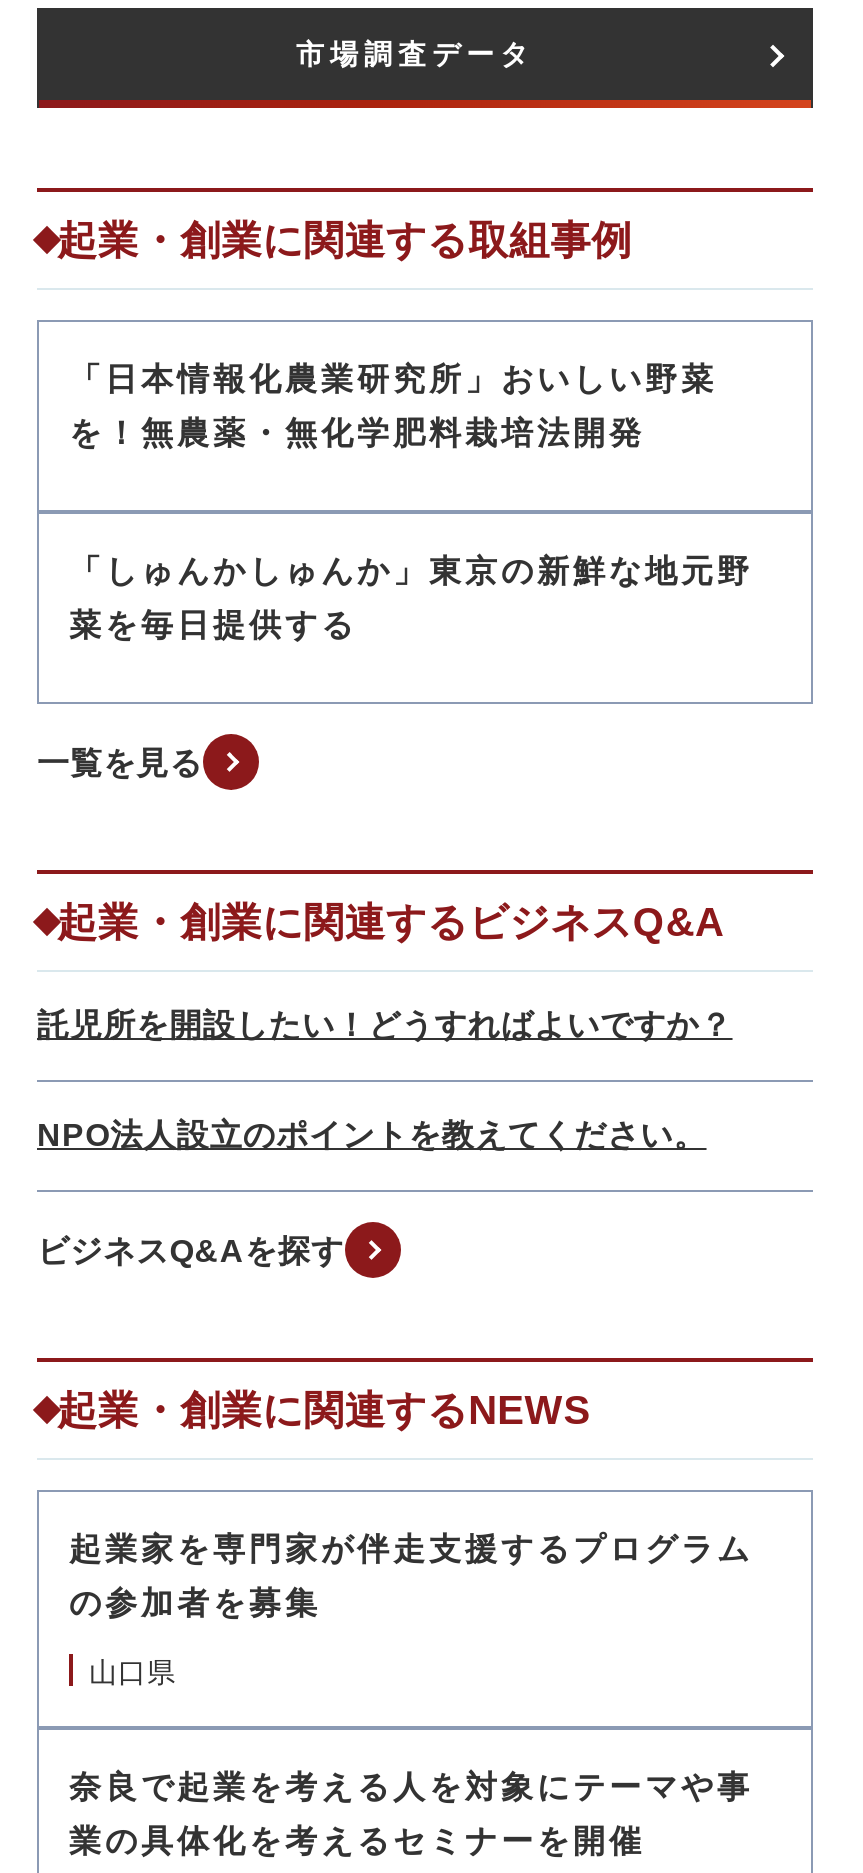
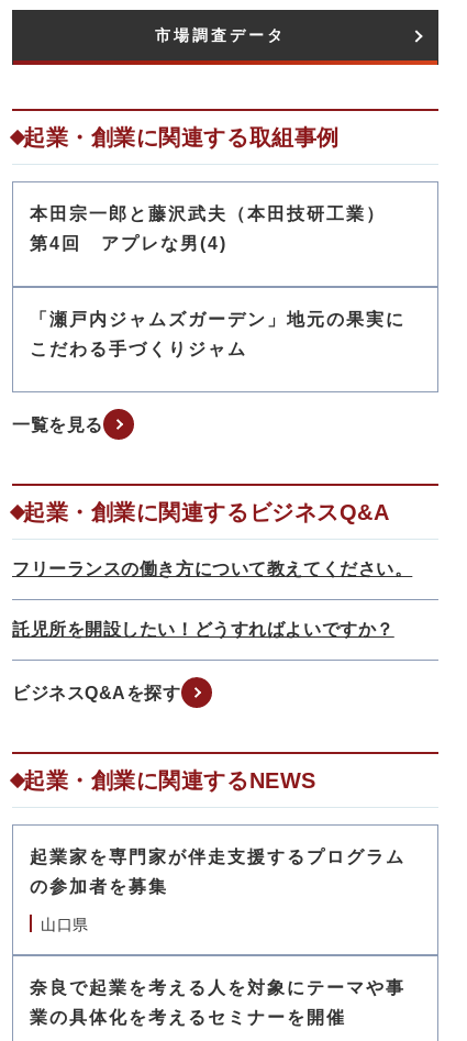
[69,362,717,396] 「日本情報化農業研究所」おいしい野菜 -> [30,204,405,223] 本田宗一郎と藤沢武夫（本田技研工業）
[69,416,645,450] を！無農薬・無化学肥料栽培法開発 -> [30,234,227,253] 第4回 アプレな男(4)
[69,554,753,588] 「しゅんかしゅんか」東京の新鮮な地元野 -> [30,310,405,329] 「瀬戸内ジャムズガーデン」地元の果実に
[69,608,357,642] 菜を毎日提供する -> [30,340,247,358] こだわる手づくりジャム
none -> [12,560,412,578] フリーランスの働き方について教えてください。
moved [37,1008,733,1042] -> [12,620,394,639]: 託児所を開設したい！どうすればよいですか？
[37,1118,707,1152] NPO法人設立のポイントを教えてください。 -> none

